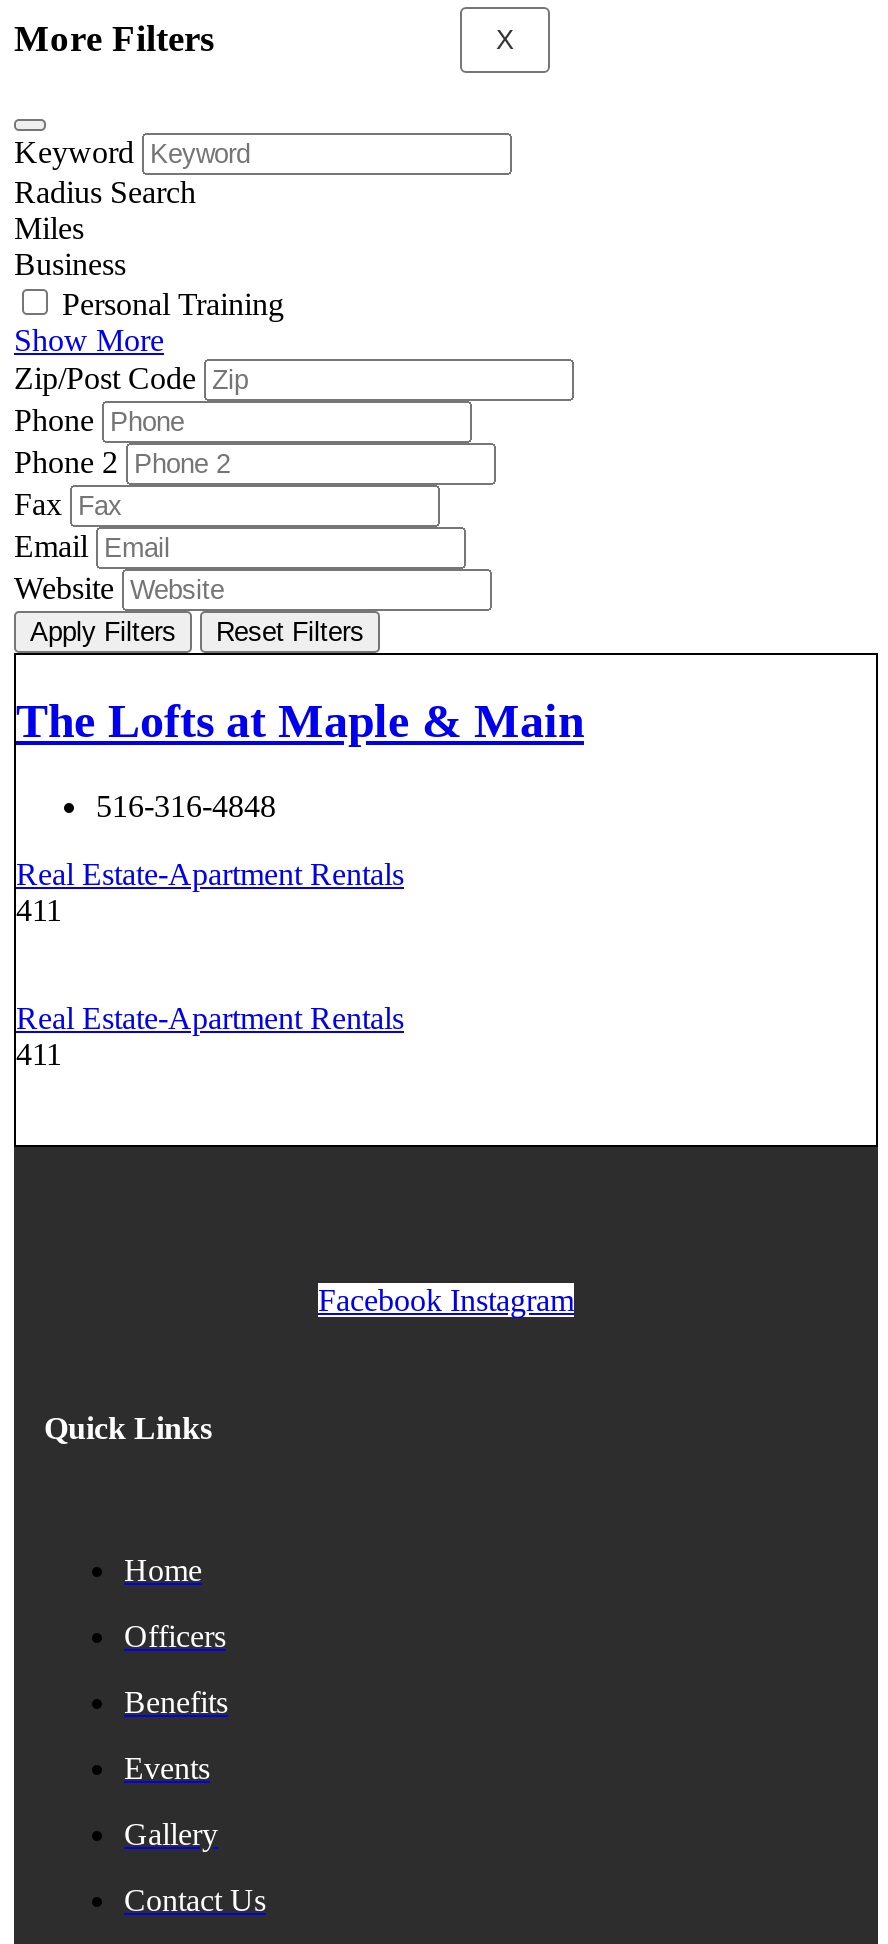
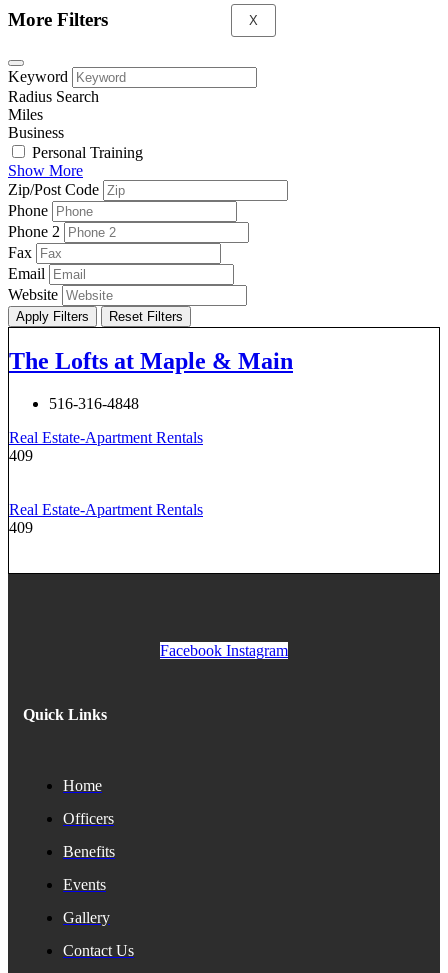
[16,893,62,927] 411 -> [9,447,33,464] 409
[16,1037,62,1071] 411 -> [9,519,33,536] 409

